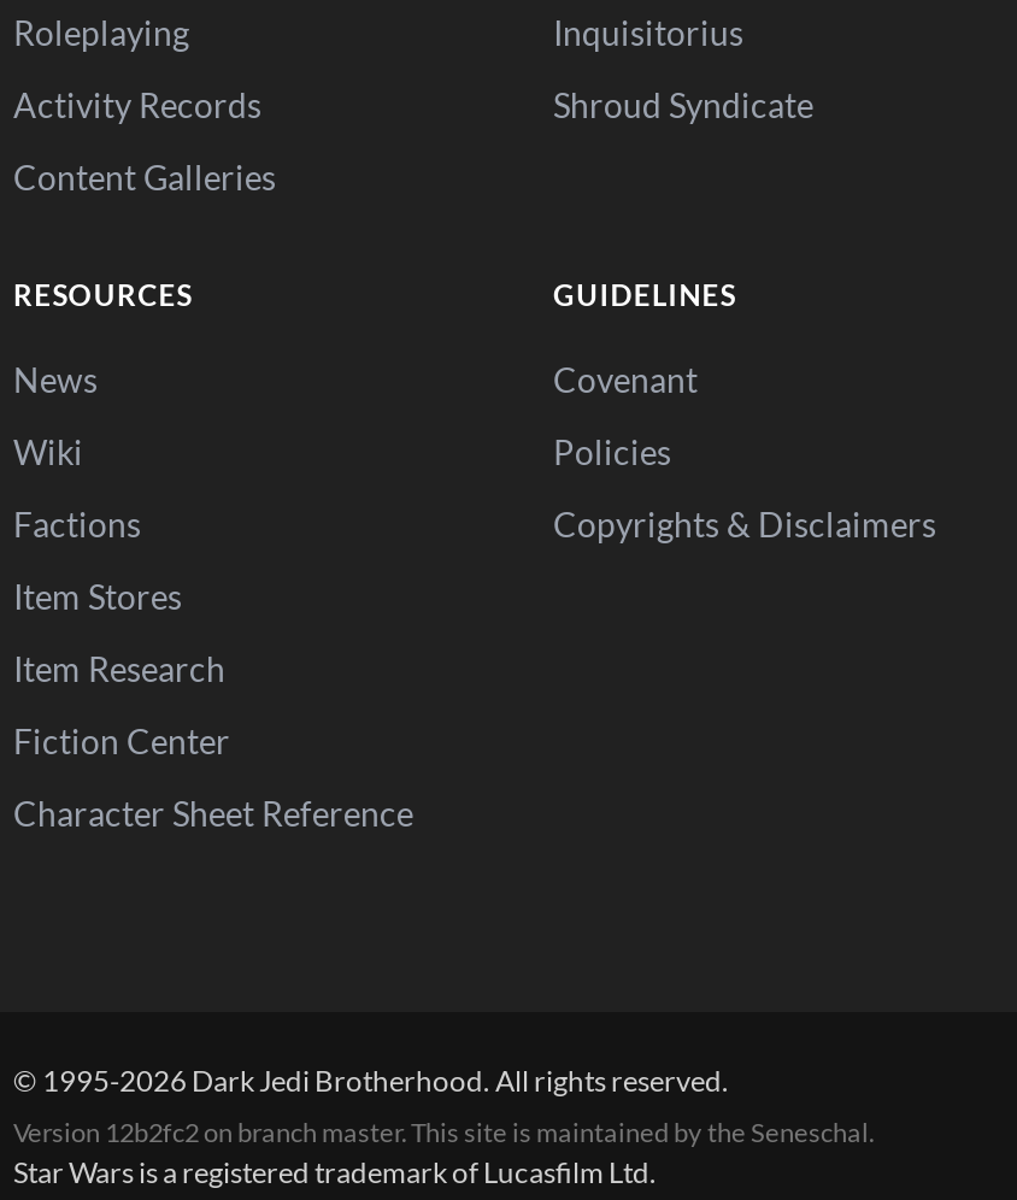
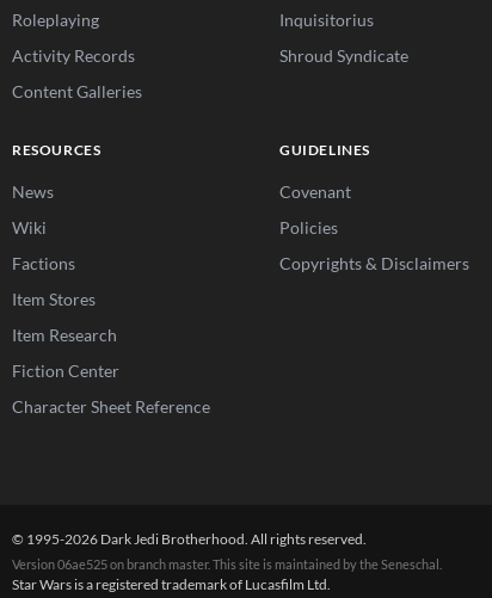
[13,1116,874,1147] Version 12b2fc2 on branch master. This site is maintained by the Seneschal. -> [12,556,442,572] Version 06ae525 on branch master. This site is maintained by the Seneschal.

